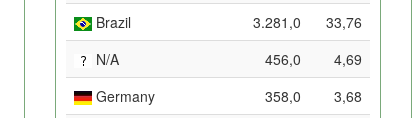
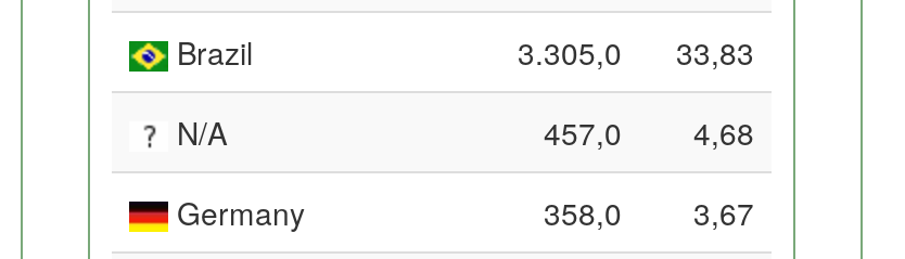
[253,11,301,31] 3.281,0 -> [518,29,622,73] 3.305,0
[326,11,362,31] 33,76 -> [676,29,754,73] 33,83
[265,48,301,68] 456,0 -> [544,109,622,153] 457,0
[334,48,362,68] 4,69 -> [693,109,754,153] 4,68
[265,85,362,105] 358,0 3,68 -> [544,190,754,233] 358,0 3,67

